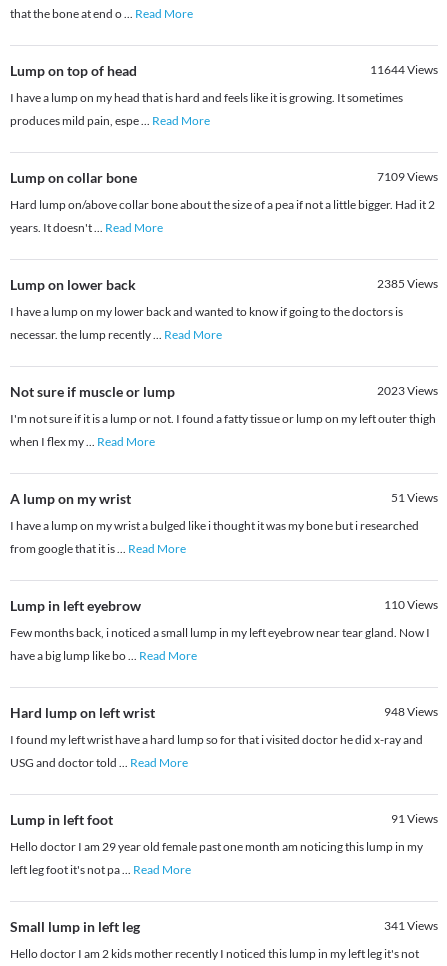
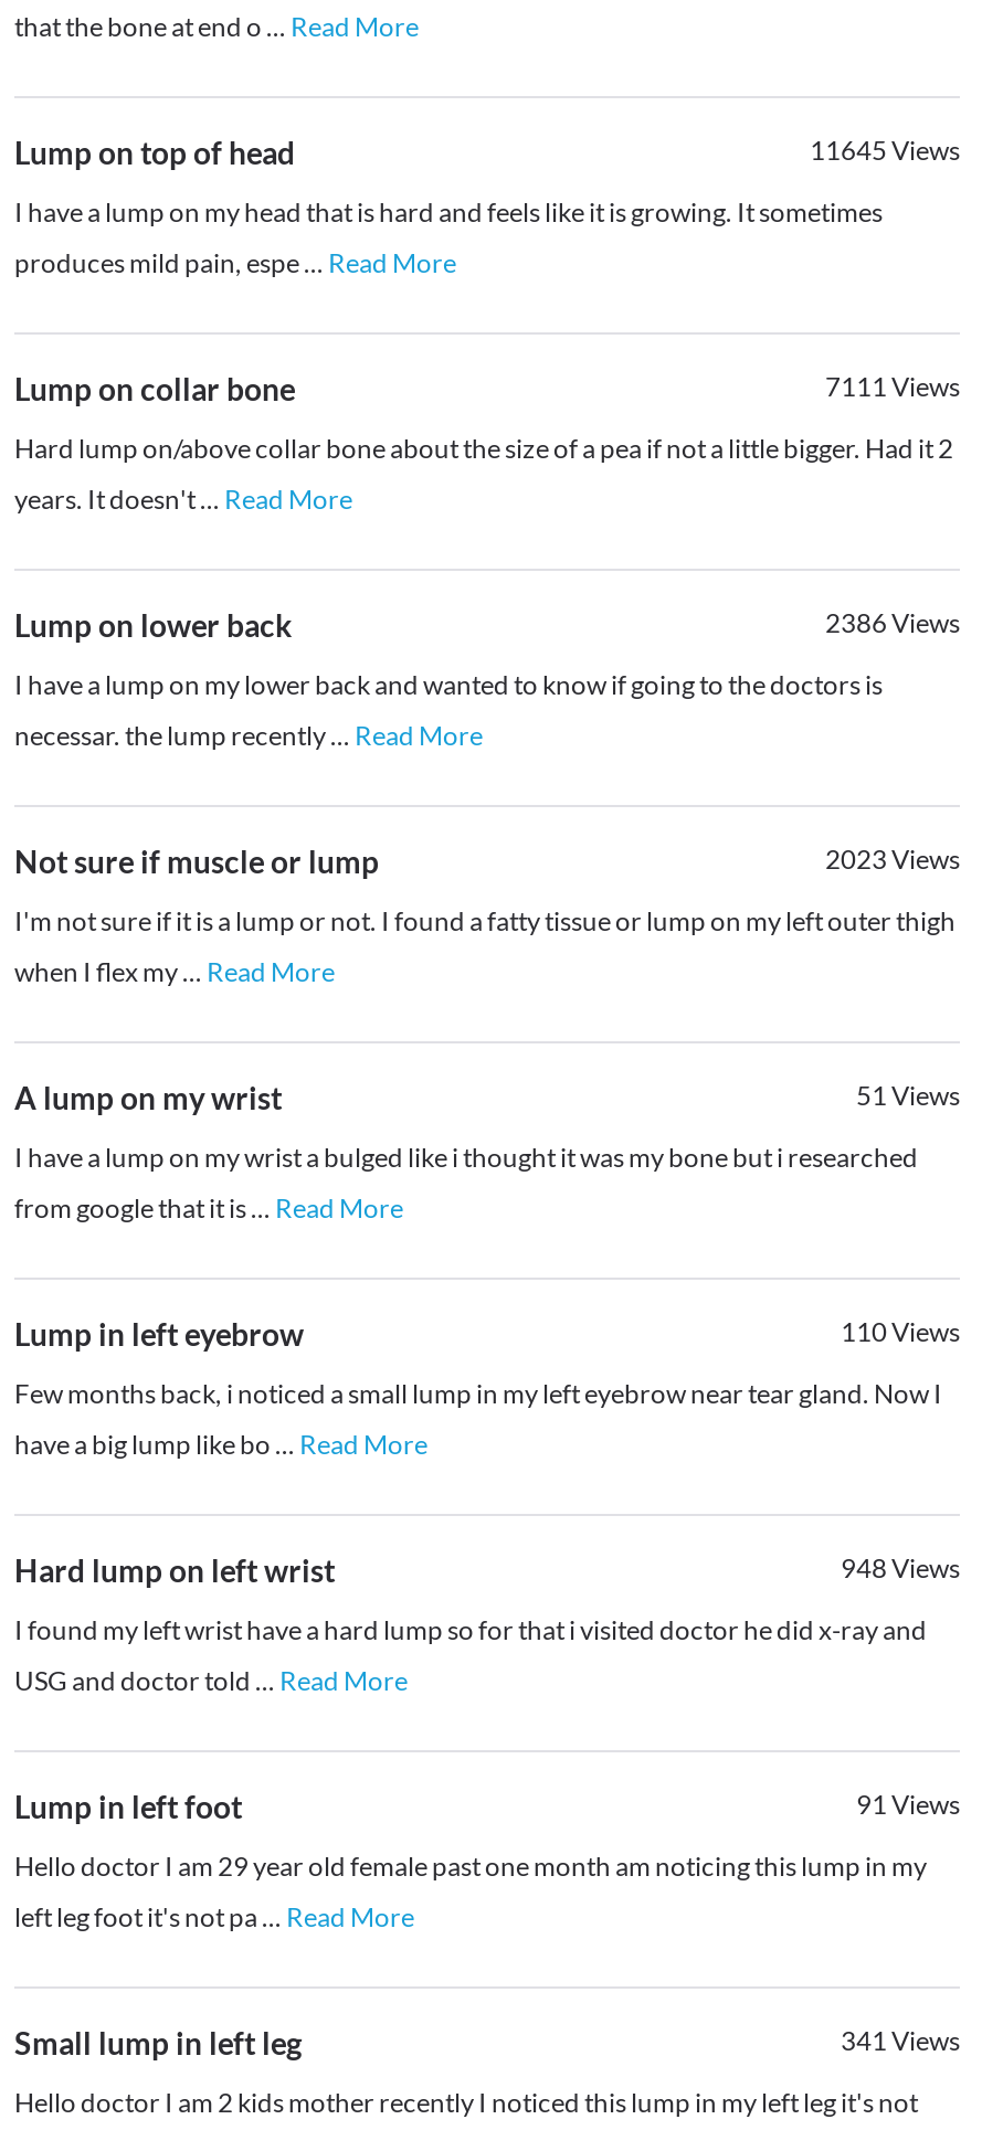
[370,62,438,77] 11644 Views -> [810,134,960,167] 11645 Views
[377,169,438,184] 7109Views -> [825,371,960,404] 7111Views
[377,276,438,291] 2385Views -> [825,607,960,640] 2386Views

